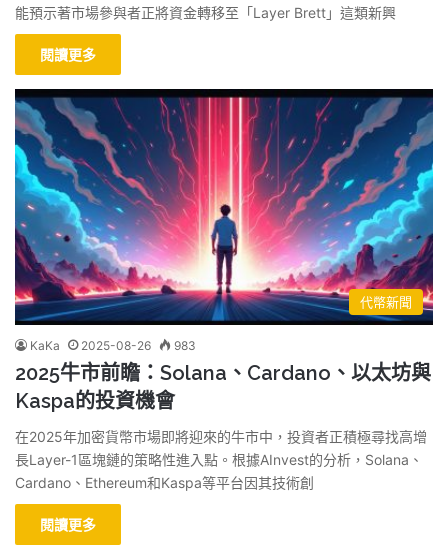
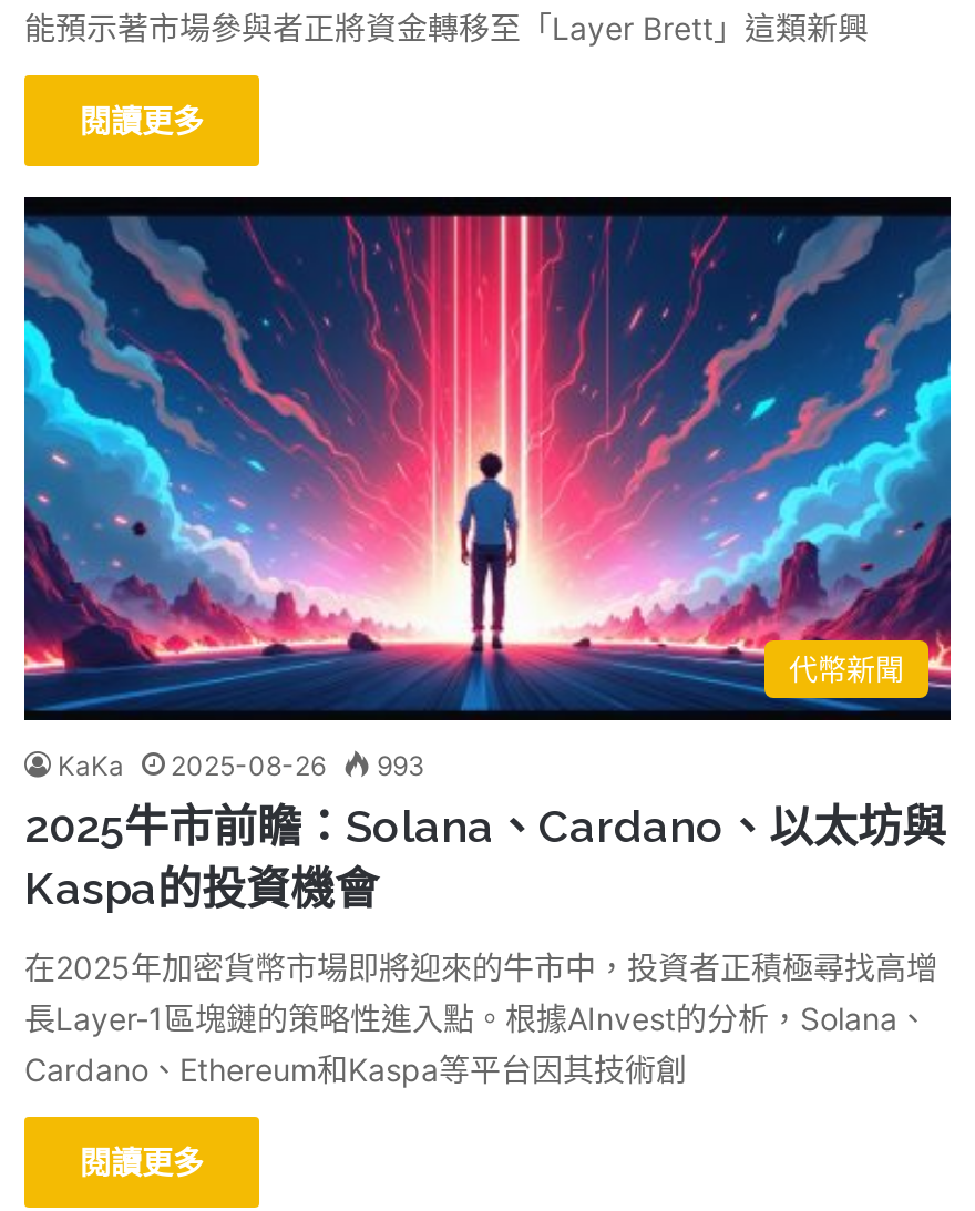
[30,338,196,353] KaKa 2025-08-26 983 -> [58,748,425,782] KaKa 2025-08-26 993

